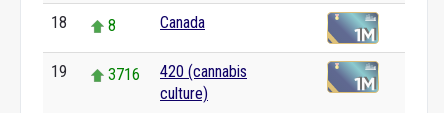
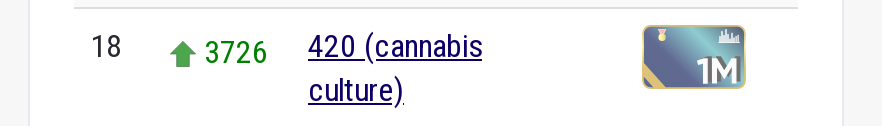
[51,13,205,84] 8 | Canada | 19 | 3716 -> [196,33,268,71] 3726

